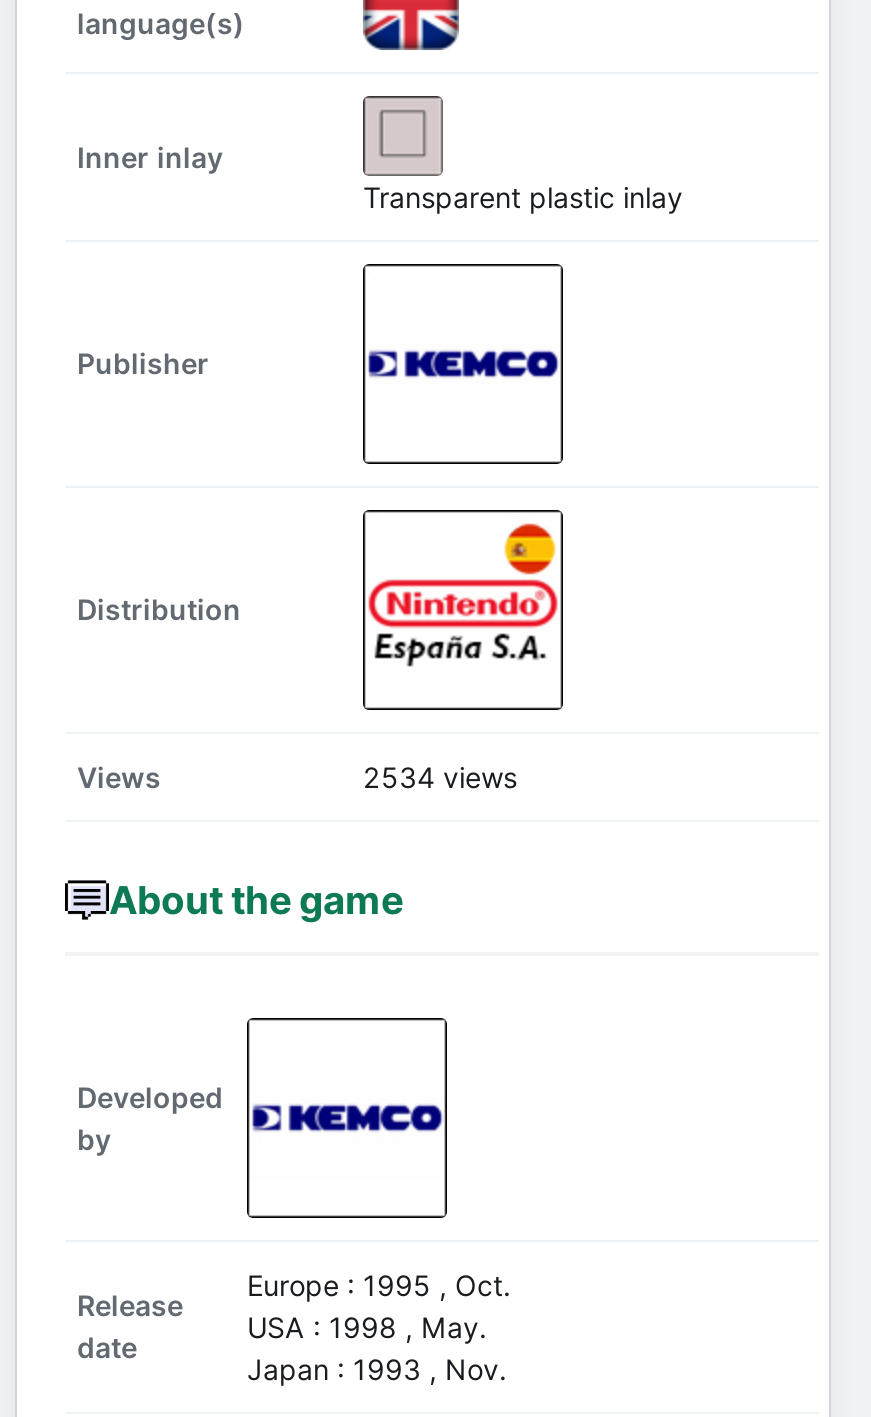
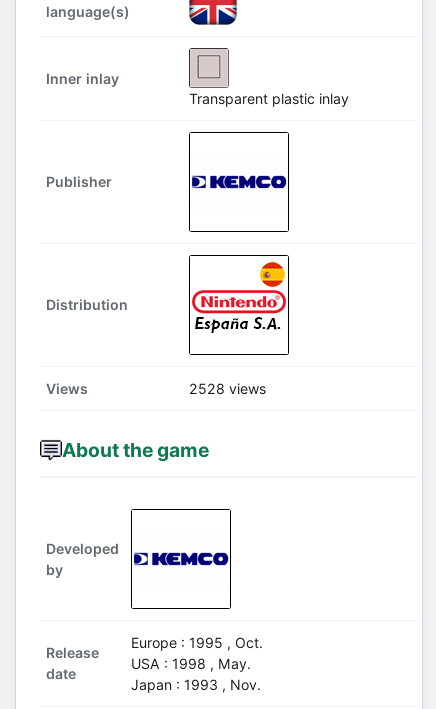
[363,760,517,794] 2534 views -> [189,380,266,397] 2528 views

